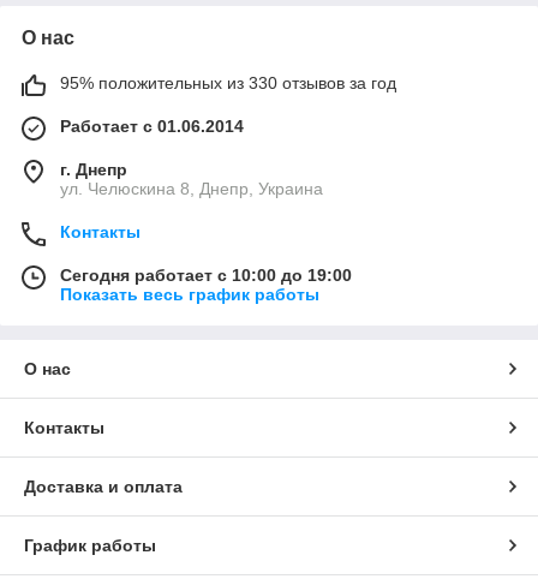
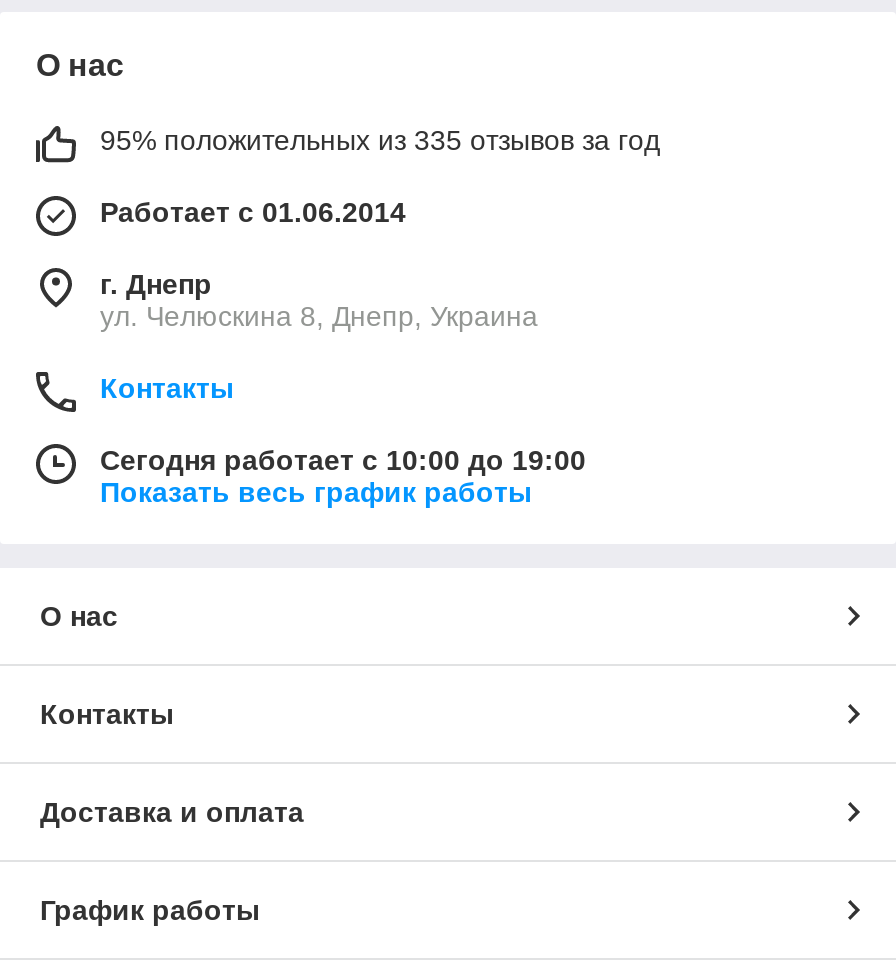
[60,73,396,92] 95% положительных из 330 отзывов за год -> [100,124,660,156] 95% положительных из 335 отзывов за год

